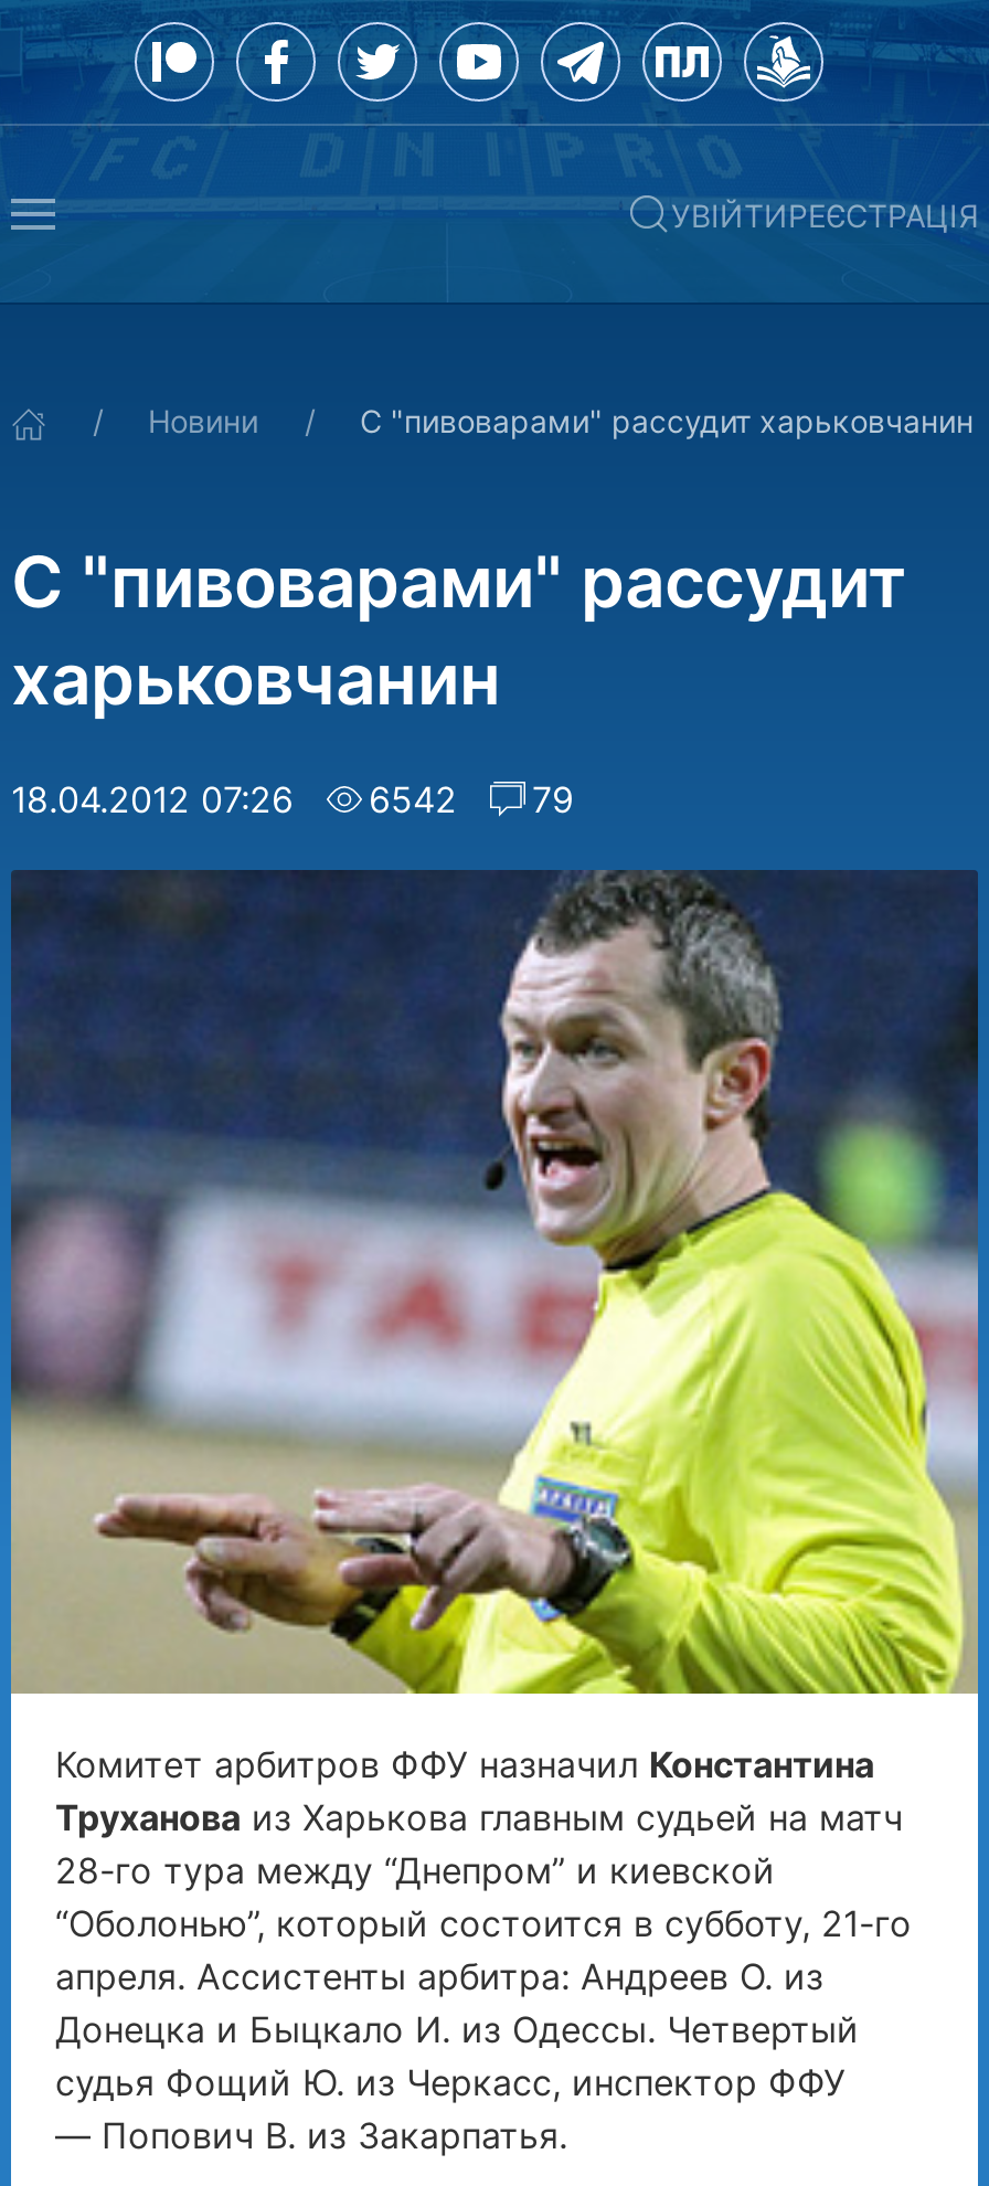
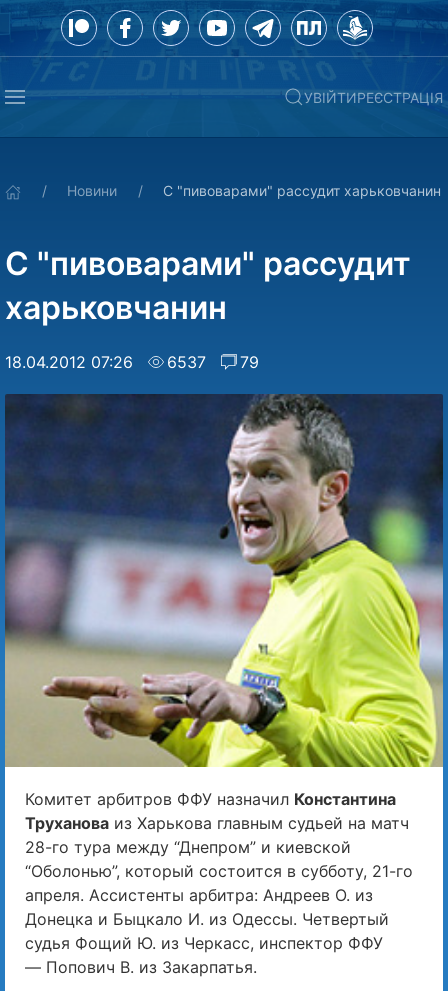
[11,777,574,821] 18.04.2012 07:26 6542 79 -> [5,352,259,372] 18.04.2012 07:26 6537 79

